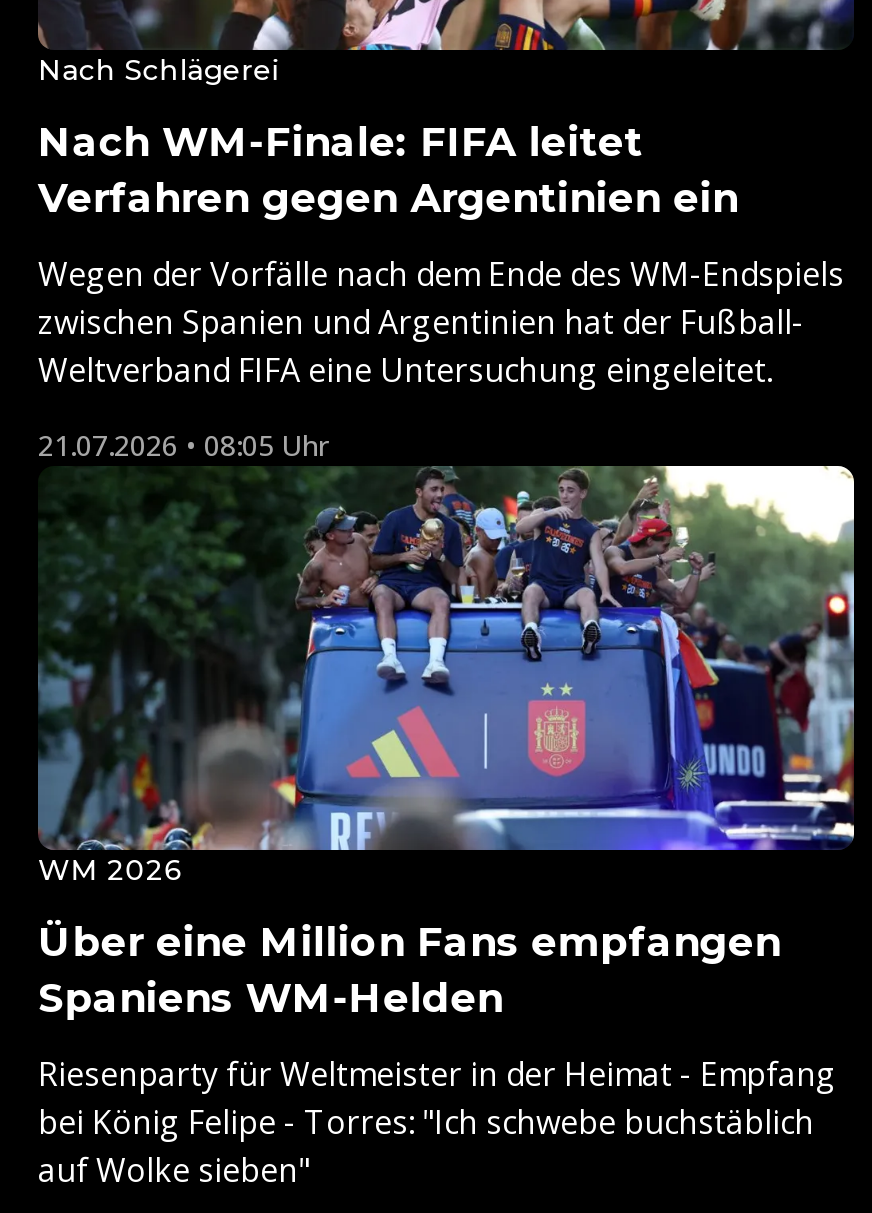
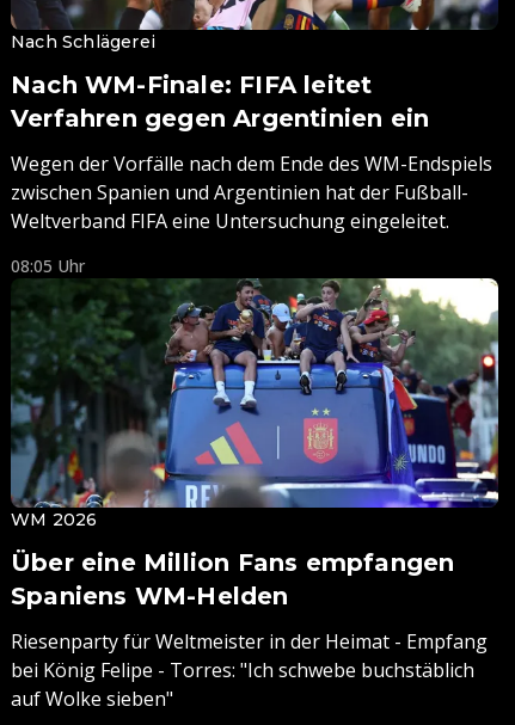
[38,426,328,464] 21.07.2026 • 08:05 Uhr -> [11,254,85,277] 08:05 Uhr

